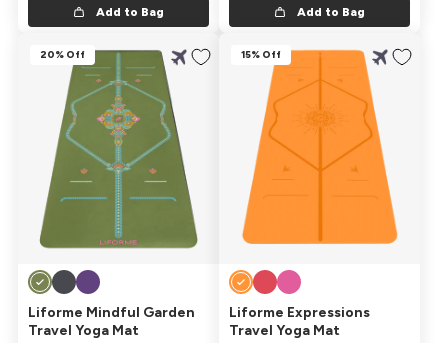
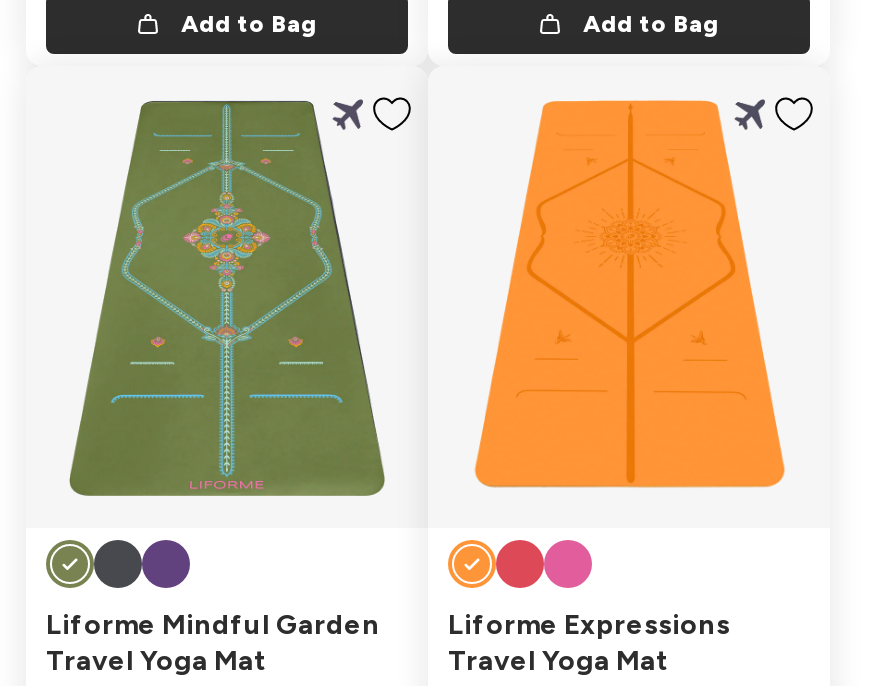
[40,48,85,61] 20% Off -> none
[241,48,281,61] 15% Off -> none

